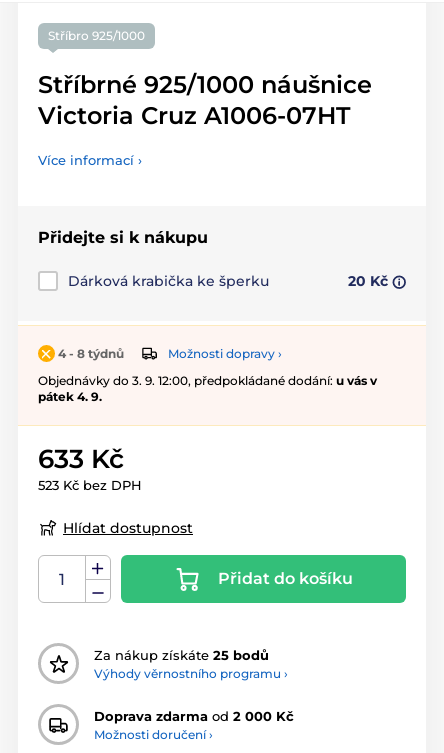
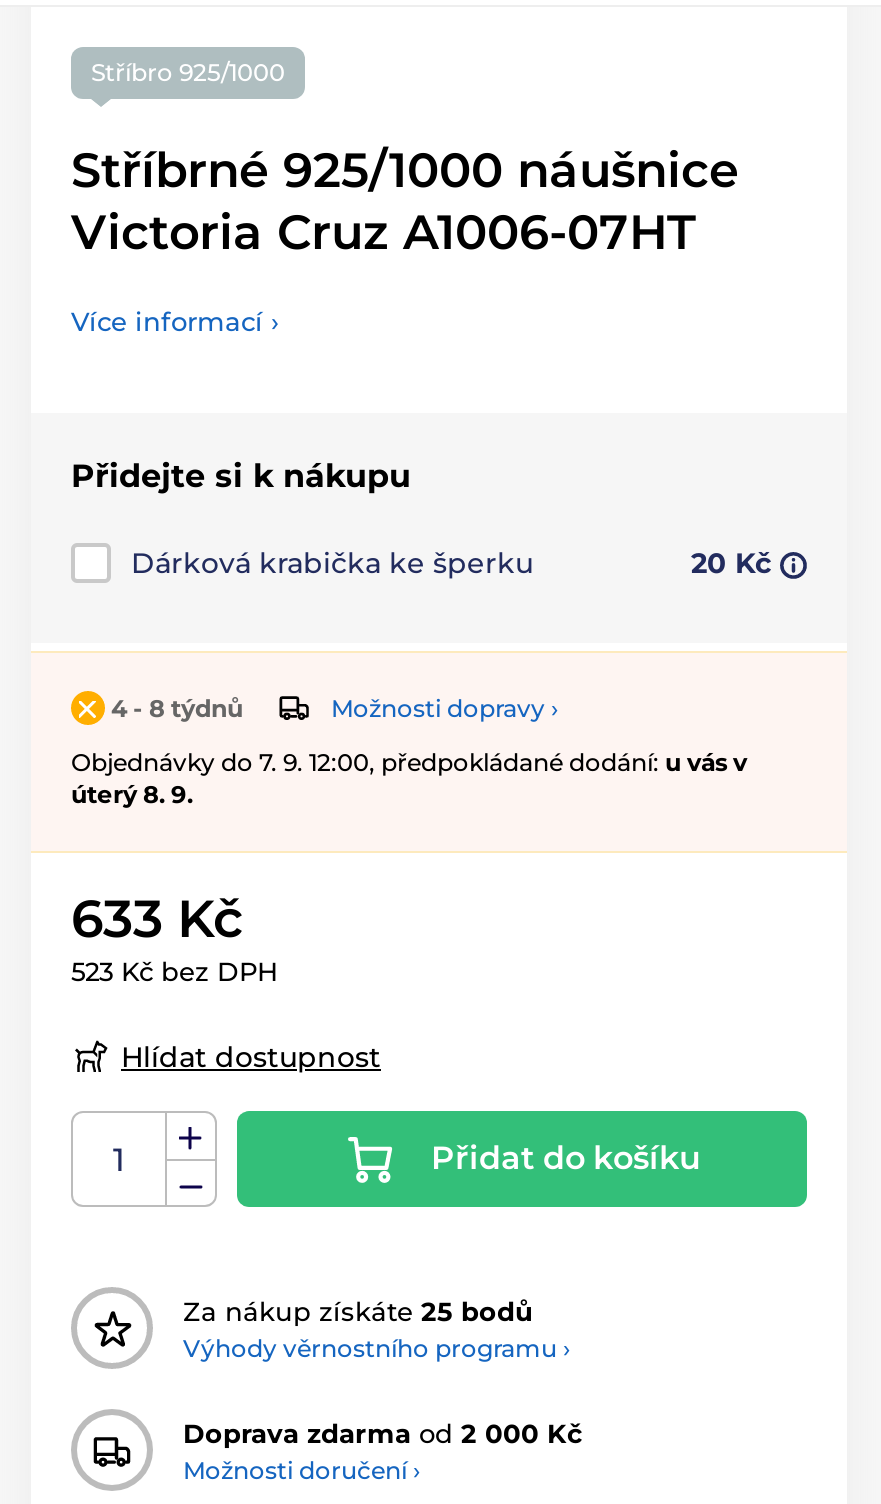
[38,373,377,404] Objednávky do 3. 9. 12:00, předpokládané dodání: u vás v | pátek 4. 9. -> [71,747,747,809] Objednávky do 7. 9. 12:00, předpokládané dodání: u vás v | úterý 8. 9.

